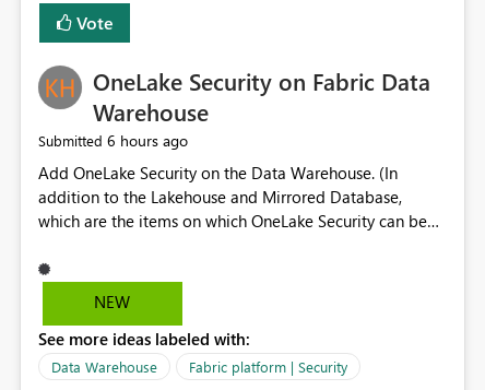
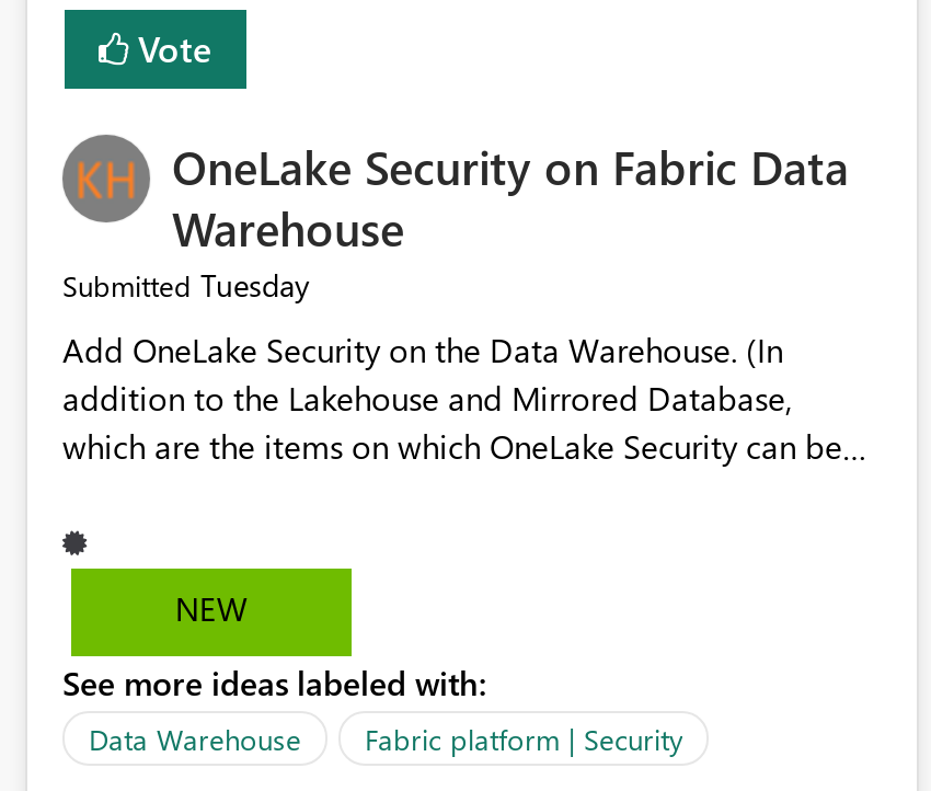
[38,130,188,151] Submitted 6 hours ago -> [62,265,310,307] Submitted Tuesday

